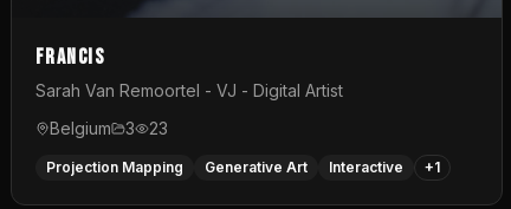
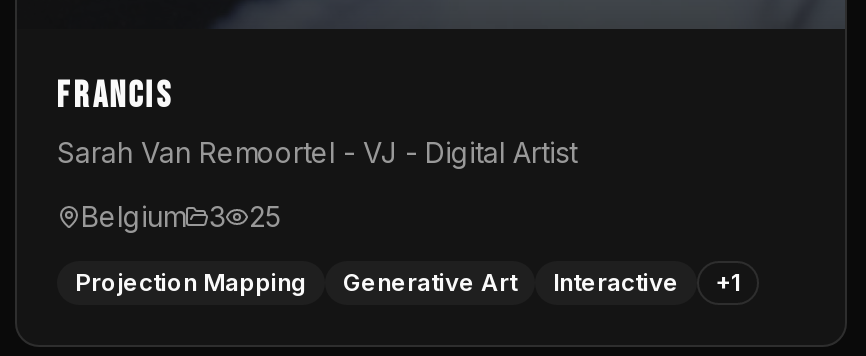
[50,118,168,138] Belgium 3 23 -> [81,200,281,234] Belgium 3 25

